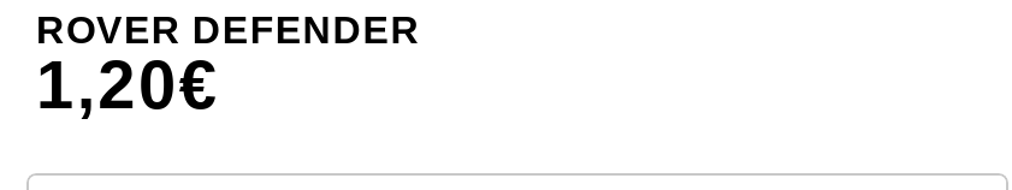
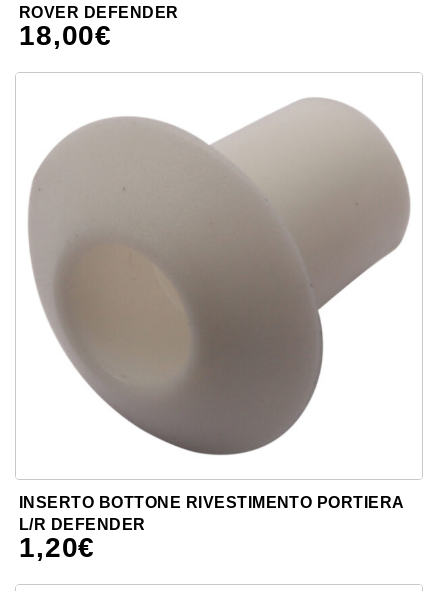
none -> [19,20,112,51] 18,00€
none -> [19,97,411,533] [image] | INSERTO BOTTONE RIVESTIMENTO PORTIERA | L/R DEFENDER

